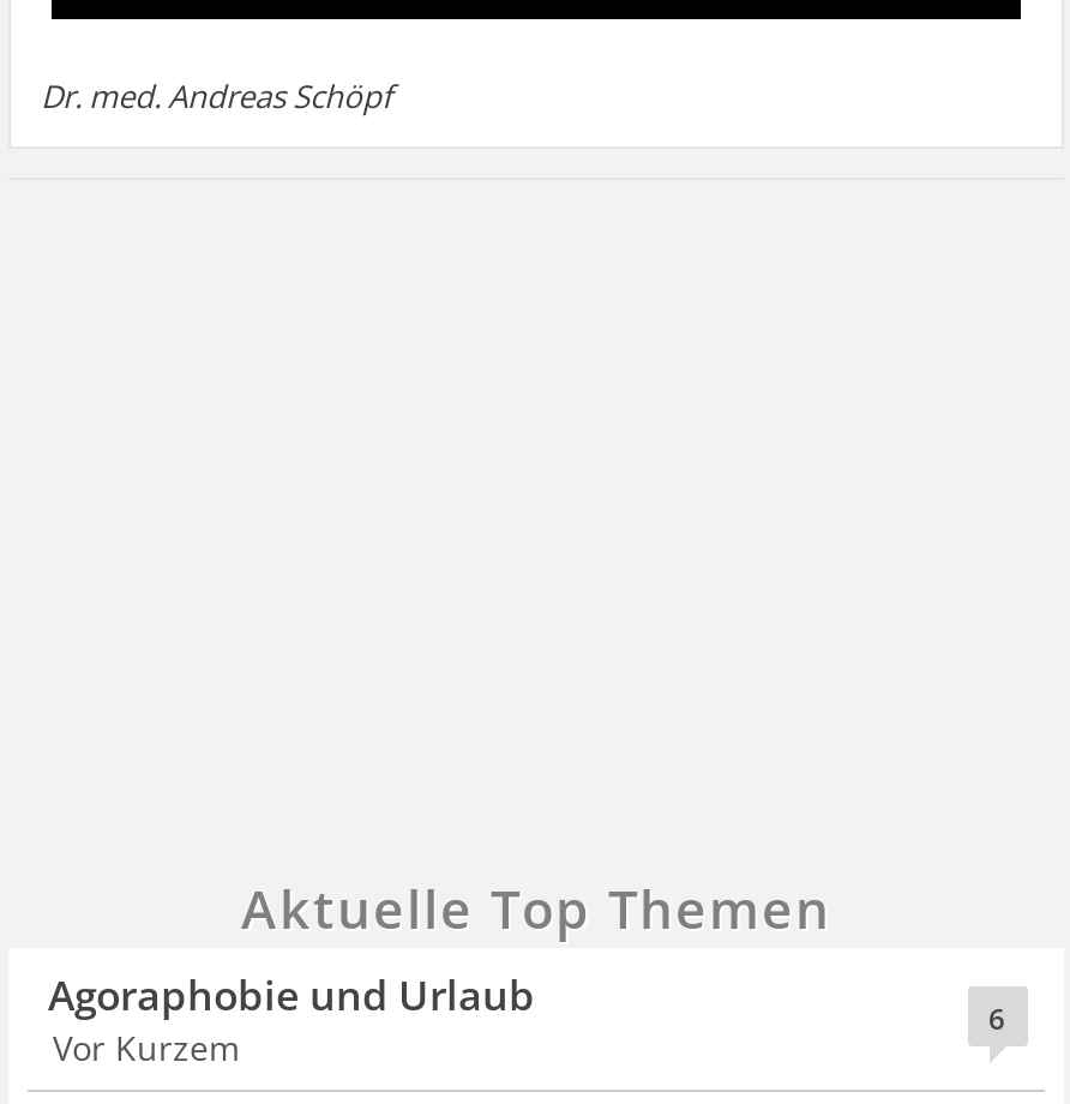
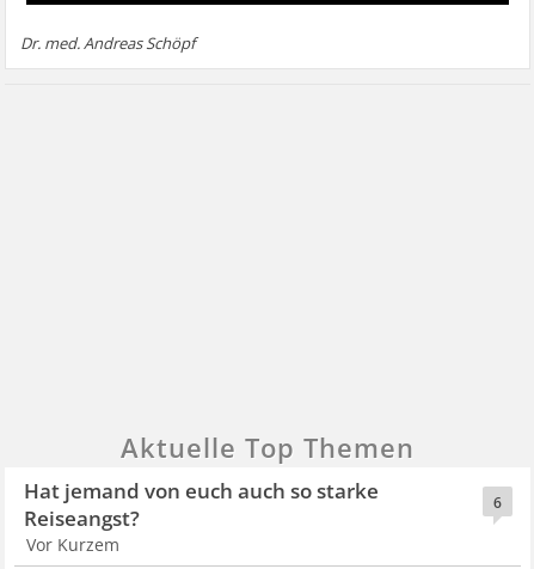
[48,967,535,1022] Agoraphobie und Urlaub -> [24,477,379,532] Hat jemand von euch auch so starke | Reiseangst?

